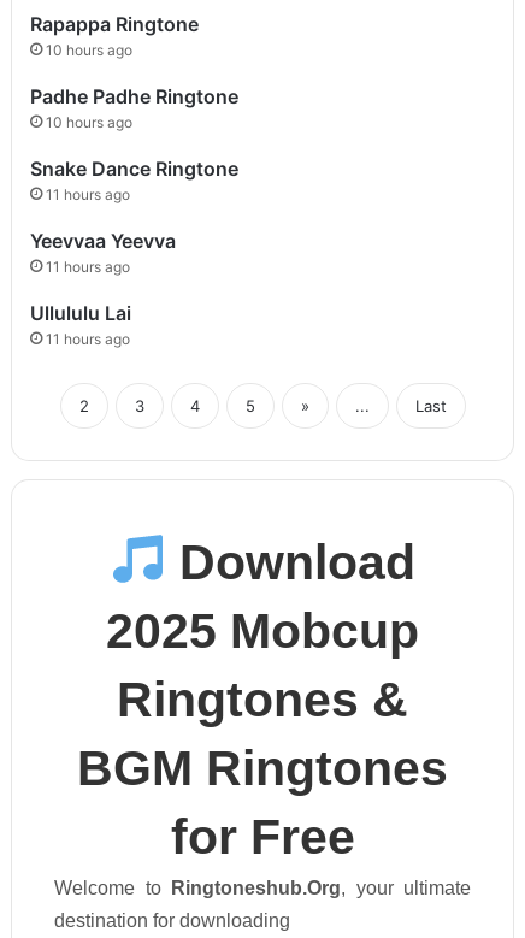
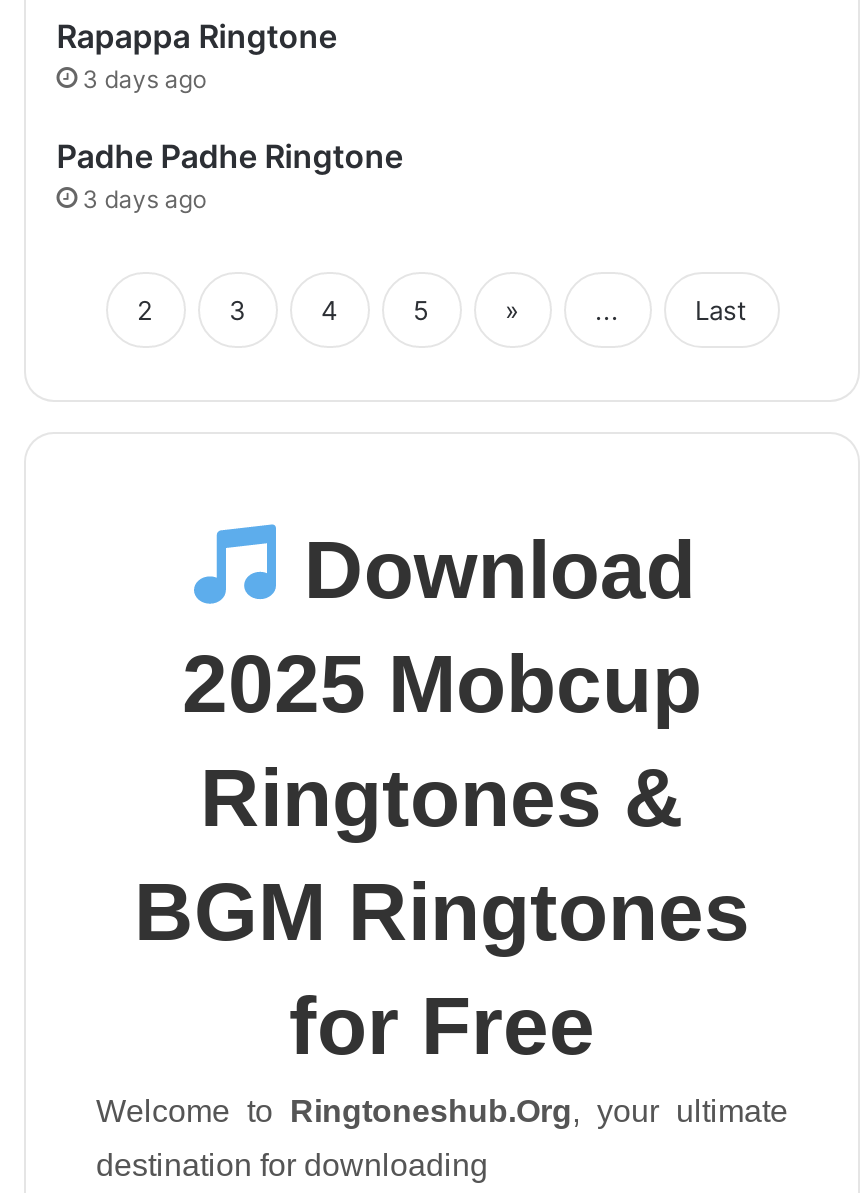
[46,41,133,59] 10 hours ago -> [83,64,207,94] 3 days ago
[30,113,239,348] 10 hours ago | Snake Dance Ringtone | 11 hours ago | Yeevvaa Yeevva | 11 hours ago | Ullululu Lai | 11 hours ago -> [83,184,207,214] 3 days ago

